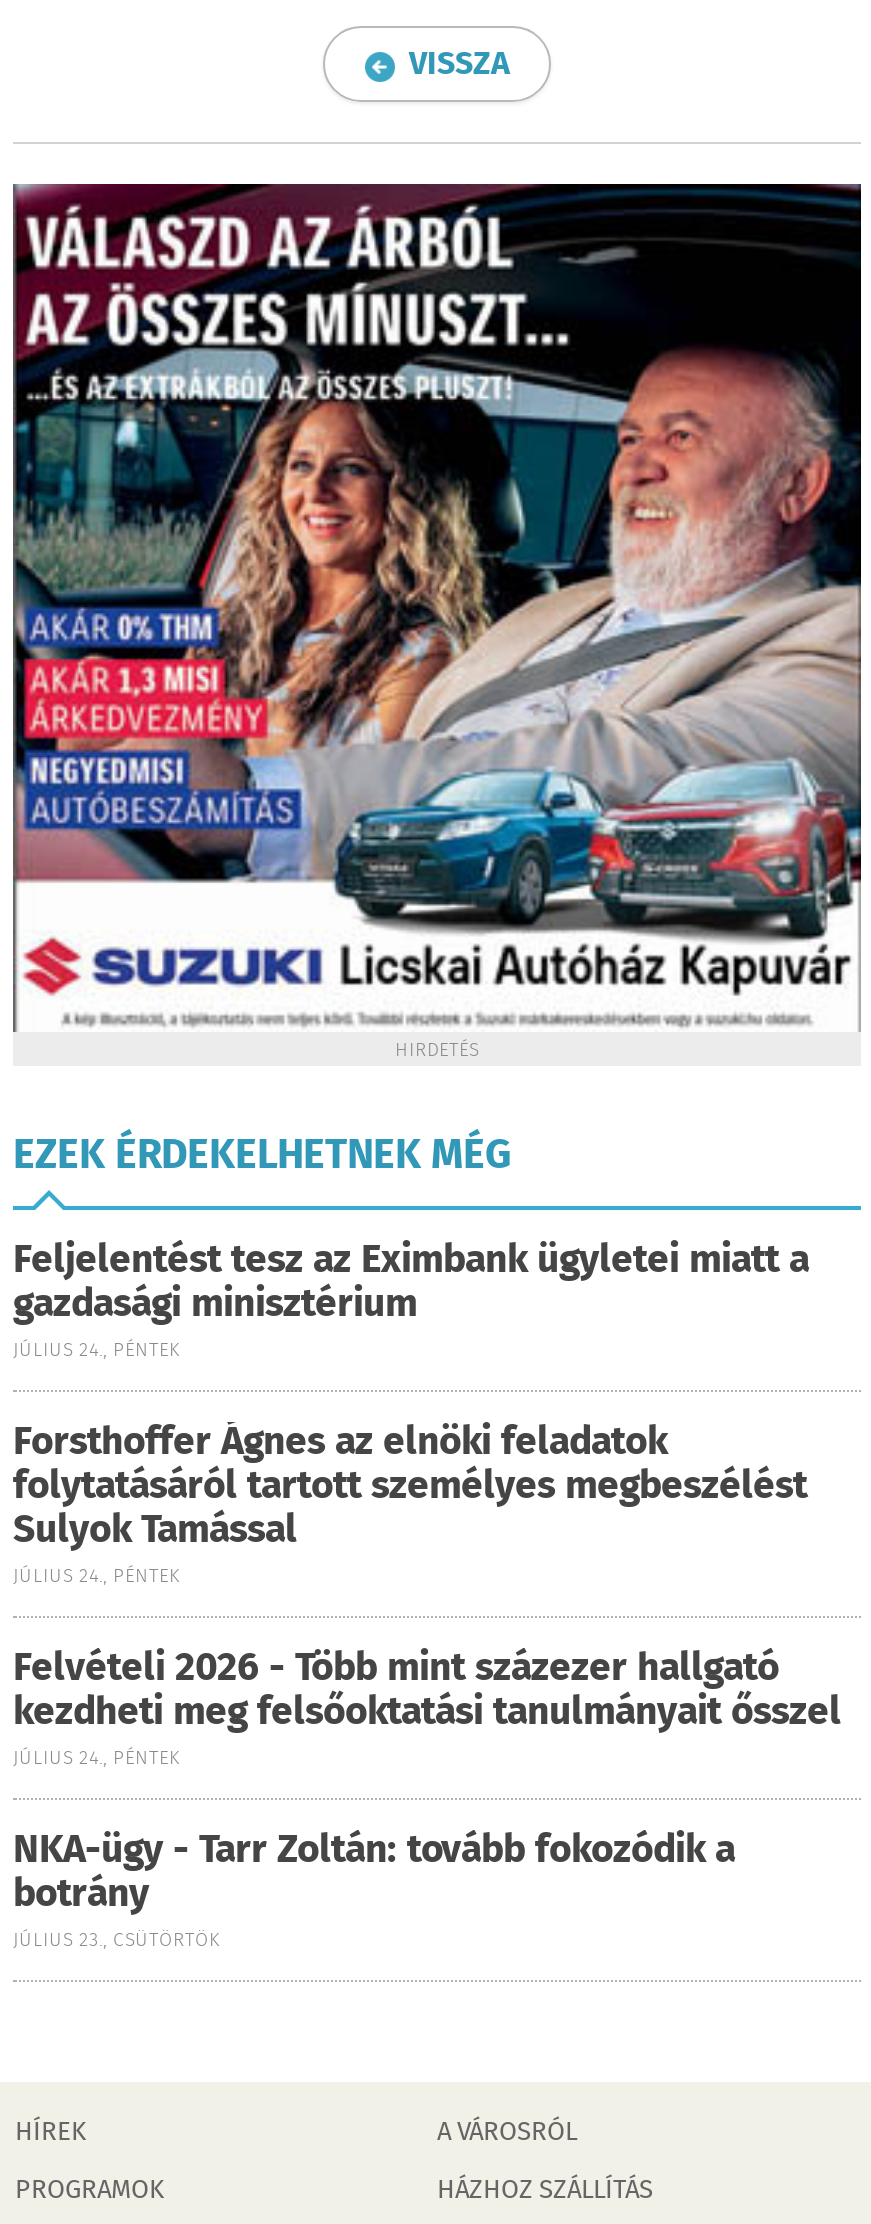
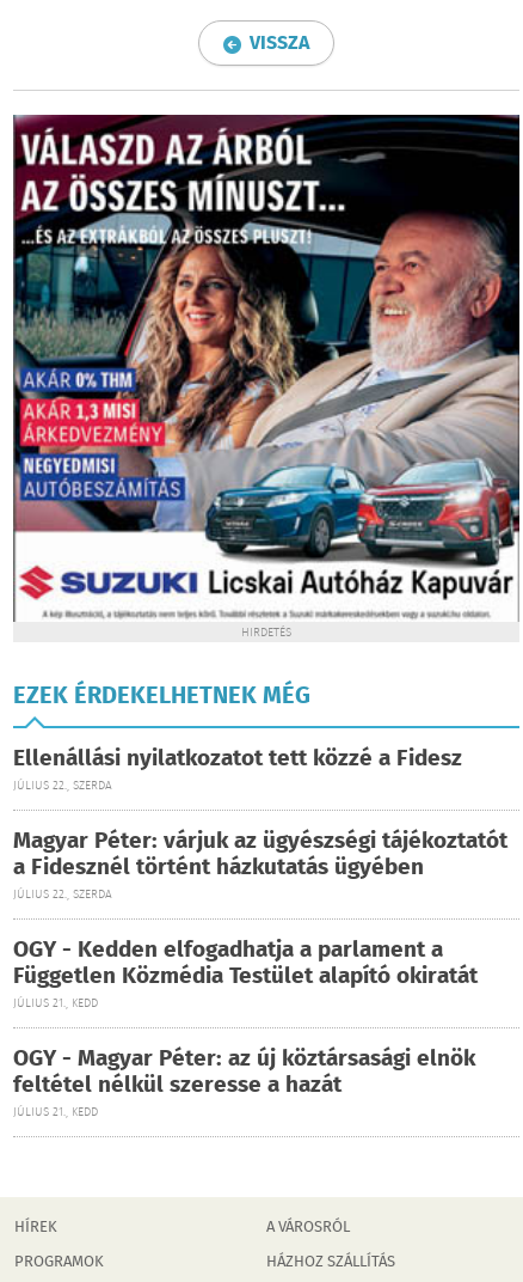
[13,1232,809,1366] Feljelentést tesz az Eximbank ügyletei miatt a | gazdasági minisztérium | JÚLIUS 24., PÉNTEK -> [13,741,462,795] Ellenállási nyilatkozatot tett közzé a Fidesz | JÚLIUS 22., SZERDA
[13,1414,807,1592] Forsthoffer Ágnes az elnöki feladatok | folytatásáról tartott személyes megbeszélést | Sulyok Tamással | JÚLIUS 24., PÉNTEK -> [13,824,507,904] Magyar Péter: várjuk az ügyészségi tájékoztatót | a Fidesznél történt házkutatás ügyében | JÚLIUS 22., SZERDA
[13,1640,841,1774] Felvételi 2026 - Több mint százezer hallgató | kezdheti meg felsőoktatási tanulmányait ősszel | JÚLIUS 24., PÉNTEK -> [13,933,478,1013] OGY - Kedden elfogadhatja a parlament a | Független Közmédia Testület alapító okiratát | JÚLIUS 21., KEDD
[13,1822,735,1956] NKA-ügy - Tarr Zoltán: tovább fokozódik a | botrány | JÚLIUS 23., CSÜTÖRTÖK -> [13,1042,475,1122] OGY - Magyar Péter: az új köztársasági elnök | feltétel nélkül szeresse a hazát | JÚLIUS 21., KEDD

